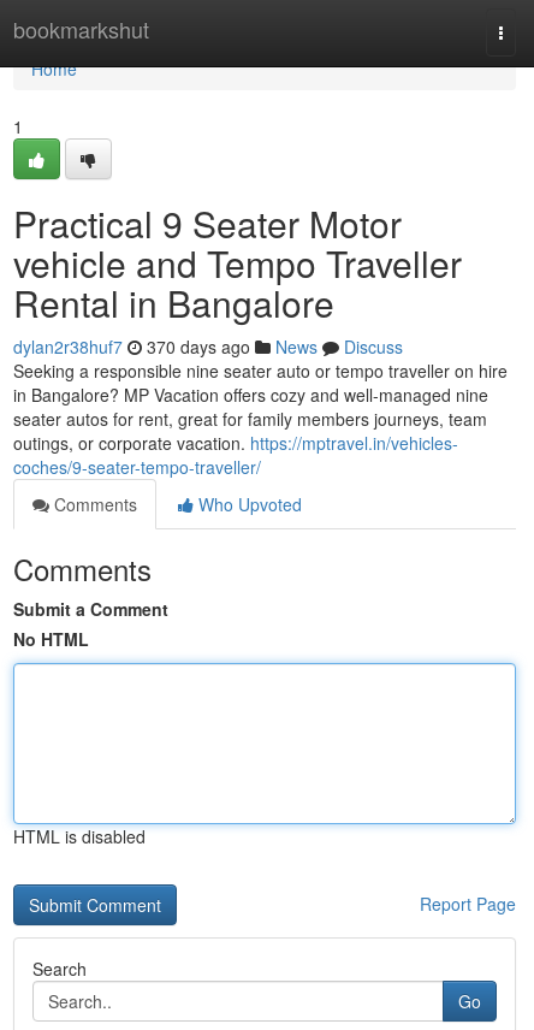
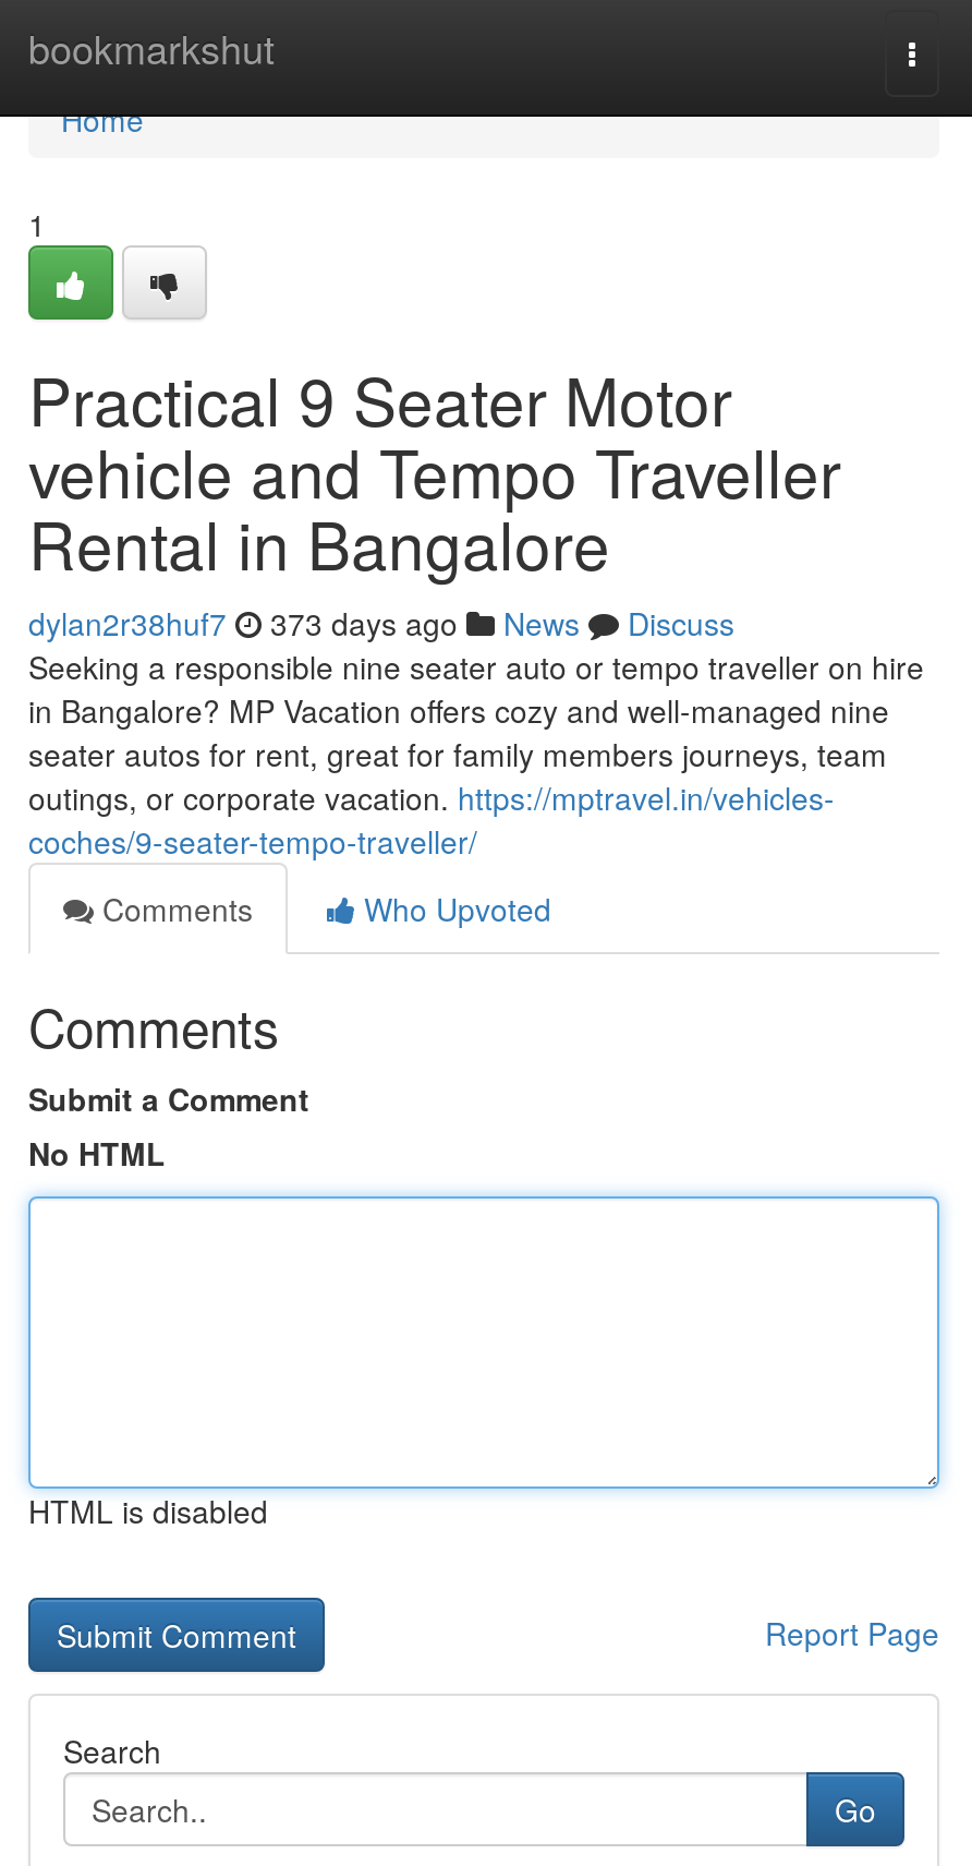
[13,335,403,359] dylan2r38huf7 370 days ago News Discuss -> [28,601,734,645] dylan2r38huf7 373 days ago News Discuss

